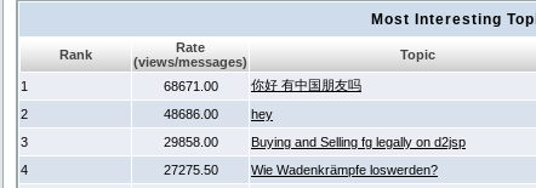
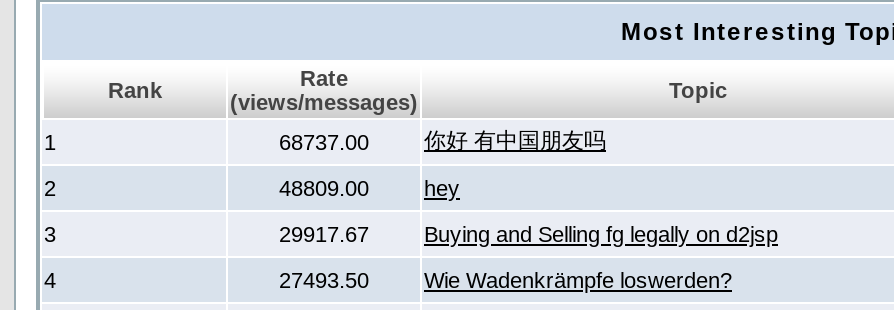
[163,79,218,93] 68671.00 -> [279,130,369,154] 68737.00
[163,107,218,121] 48686.00 -> [279,176,369,200] 48809.00
[163,135,218,149] 29858.00 -> [279,222,369,246] 29917.67
[163,163,218,177] 27275.50 -> [279,268,369,292] 27493.50

